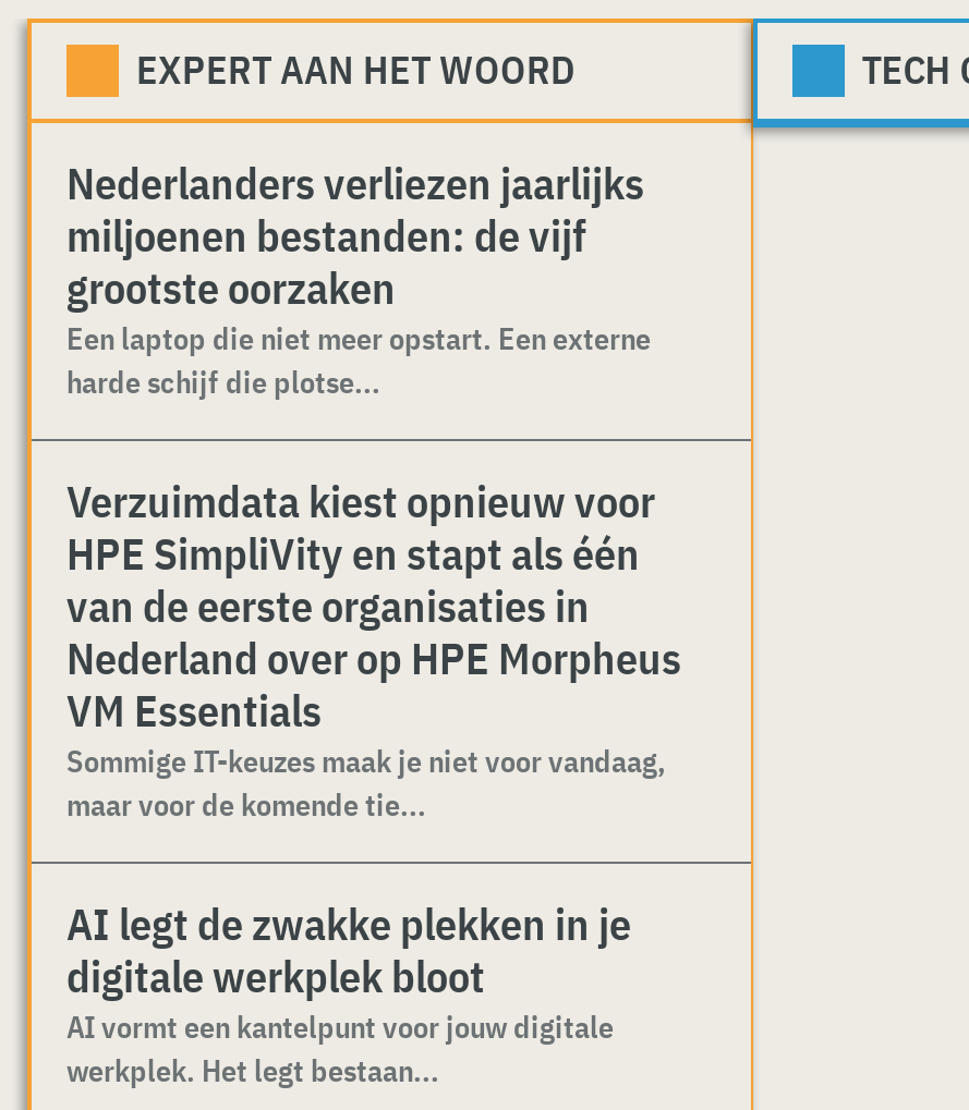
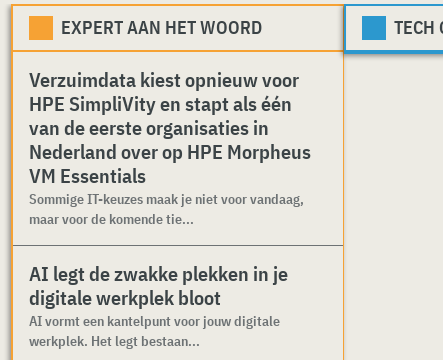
[66,154,651,402] Nederlanders verliezen jaarlijks | miljoenen bestanden: de vijf | grootste oorzaken | Een laptop die niet meer opstart. Een externe | harde schijf die plotse... -> none

